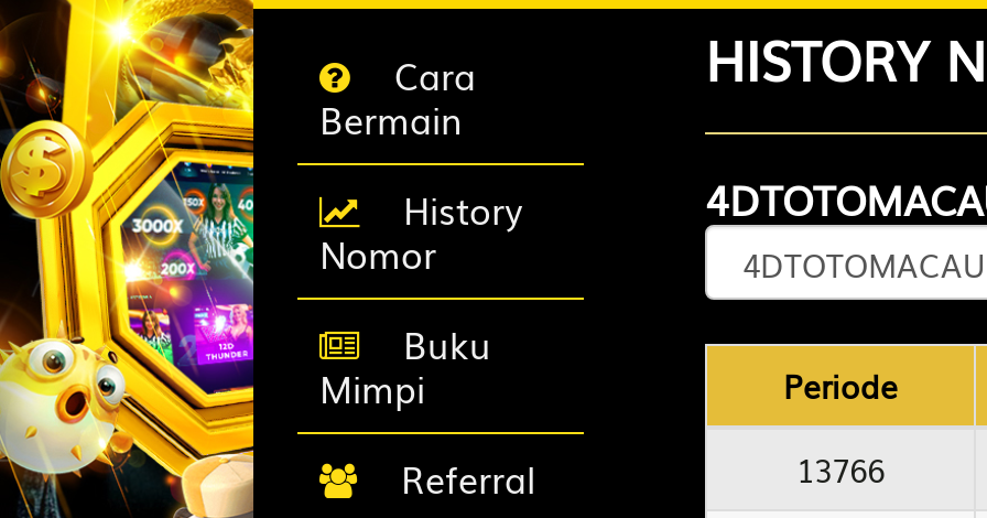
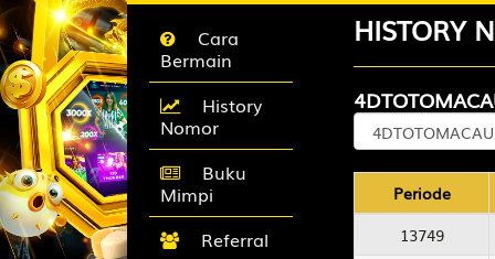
[796,447,885,492] 13766 -> [399,224,444,246] 13749

